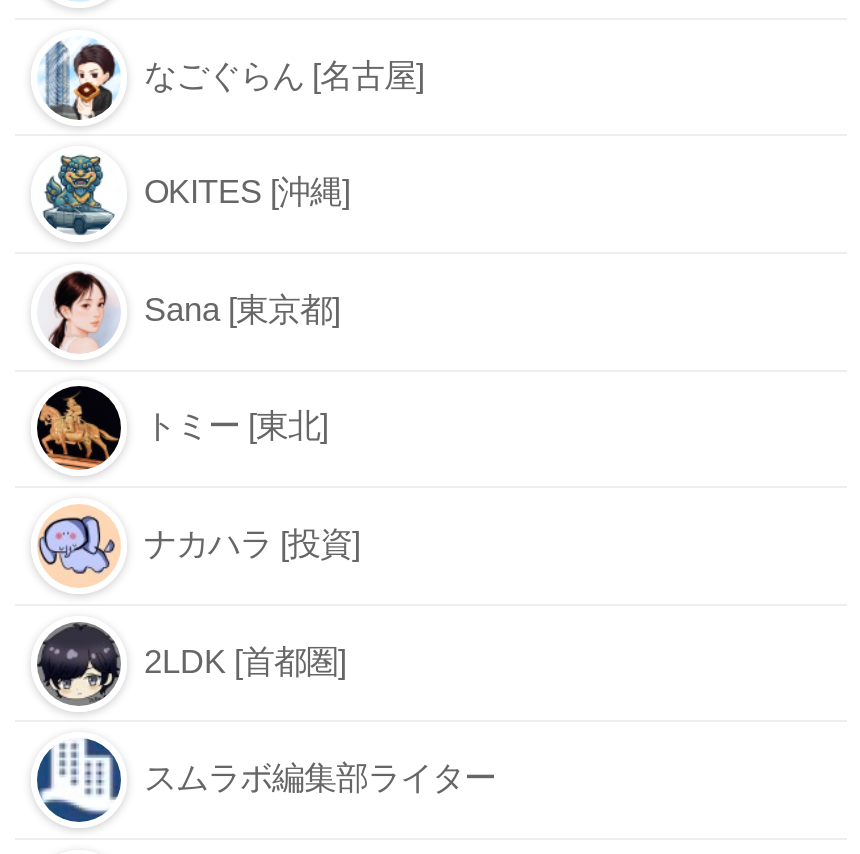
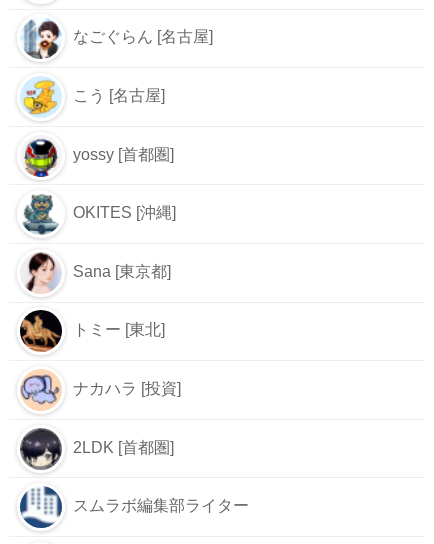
none -> [20,78,174,163] [image] | こう [名古屋] | yossy [首都圏]
none -> [24,138,58,177] [image]

